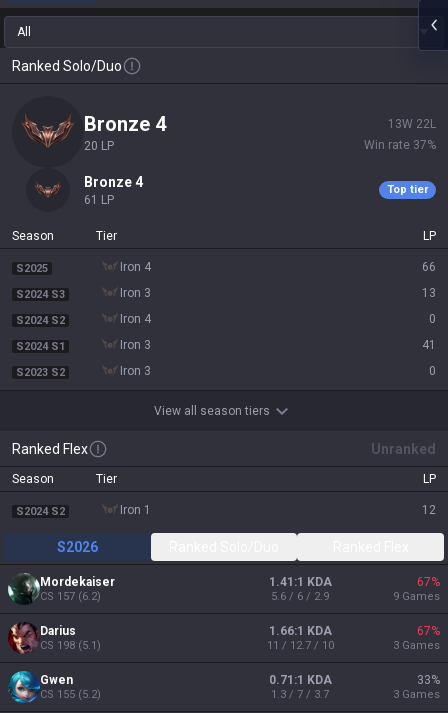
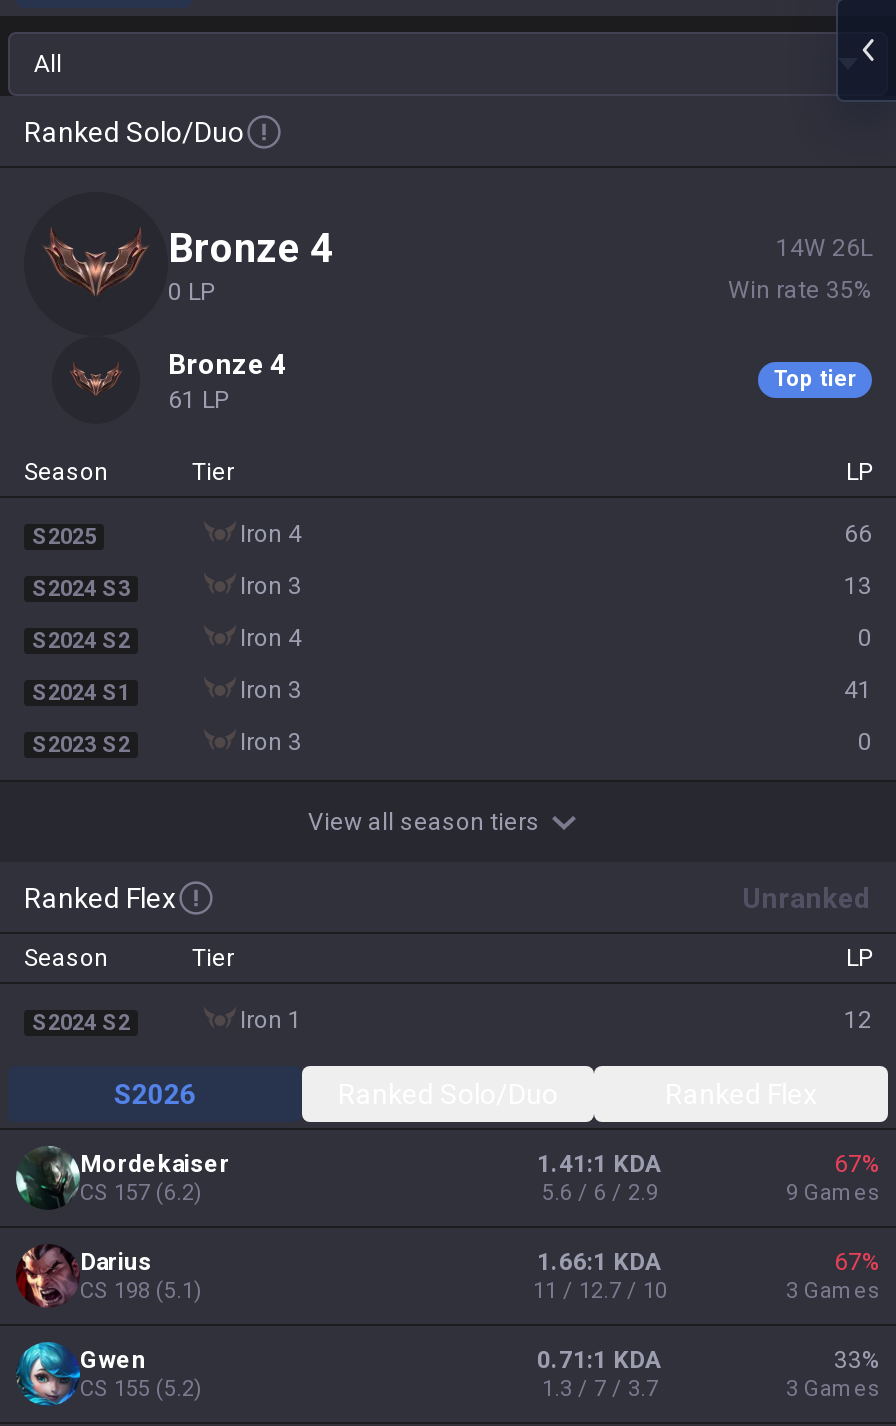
[388,117,436,131] 13W 22L -> [776,234,872,262] 14W 26L
[84,139,114,153] 20 LP -> [168,278,214,306] 0 LP
[364,138,436,152] Win rate 37% -> [728,276,872,304] Win rate 35%

